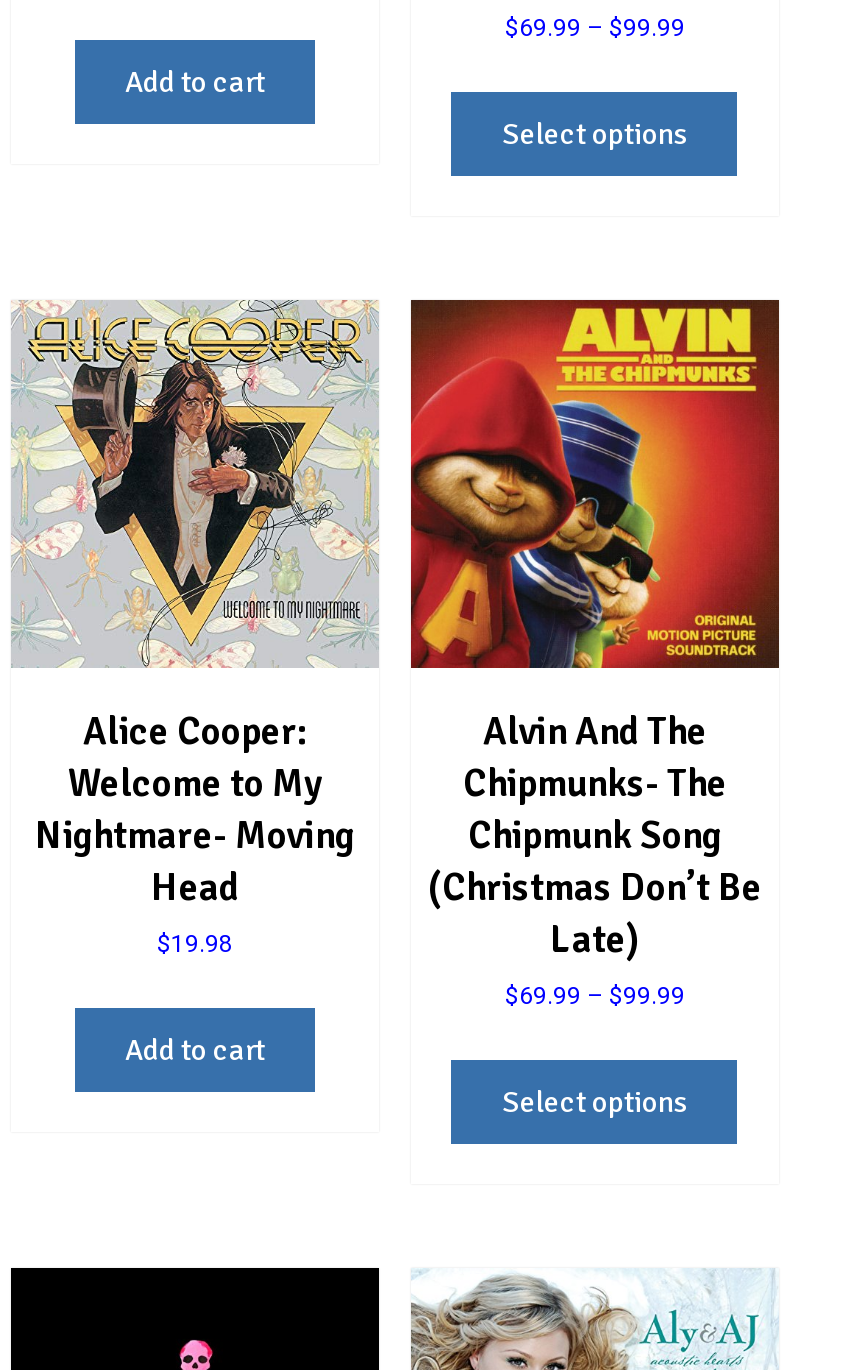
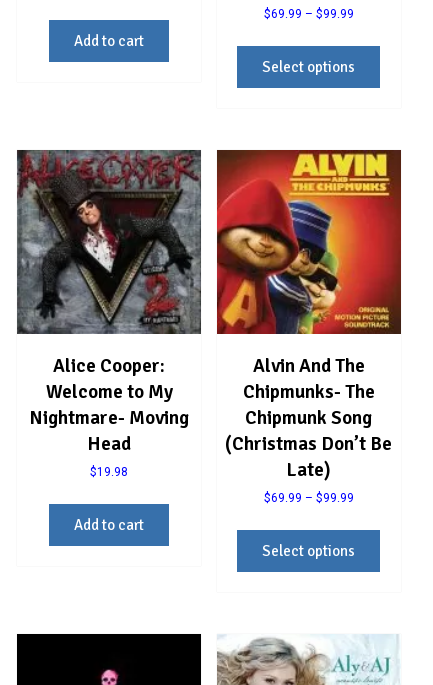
[11,300,379,668] [image] -> [16,149,202,335] [image]

